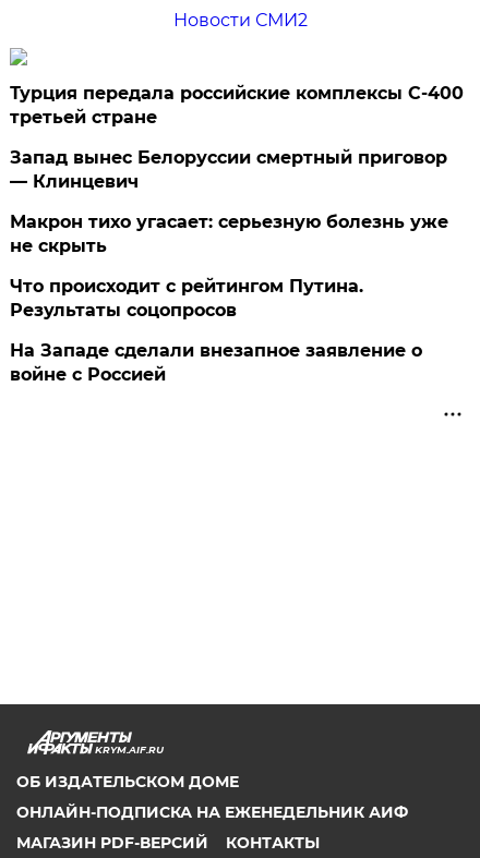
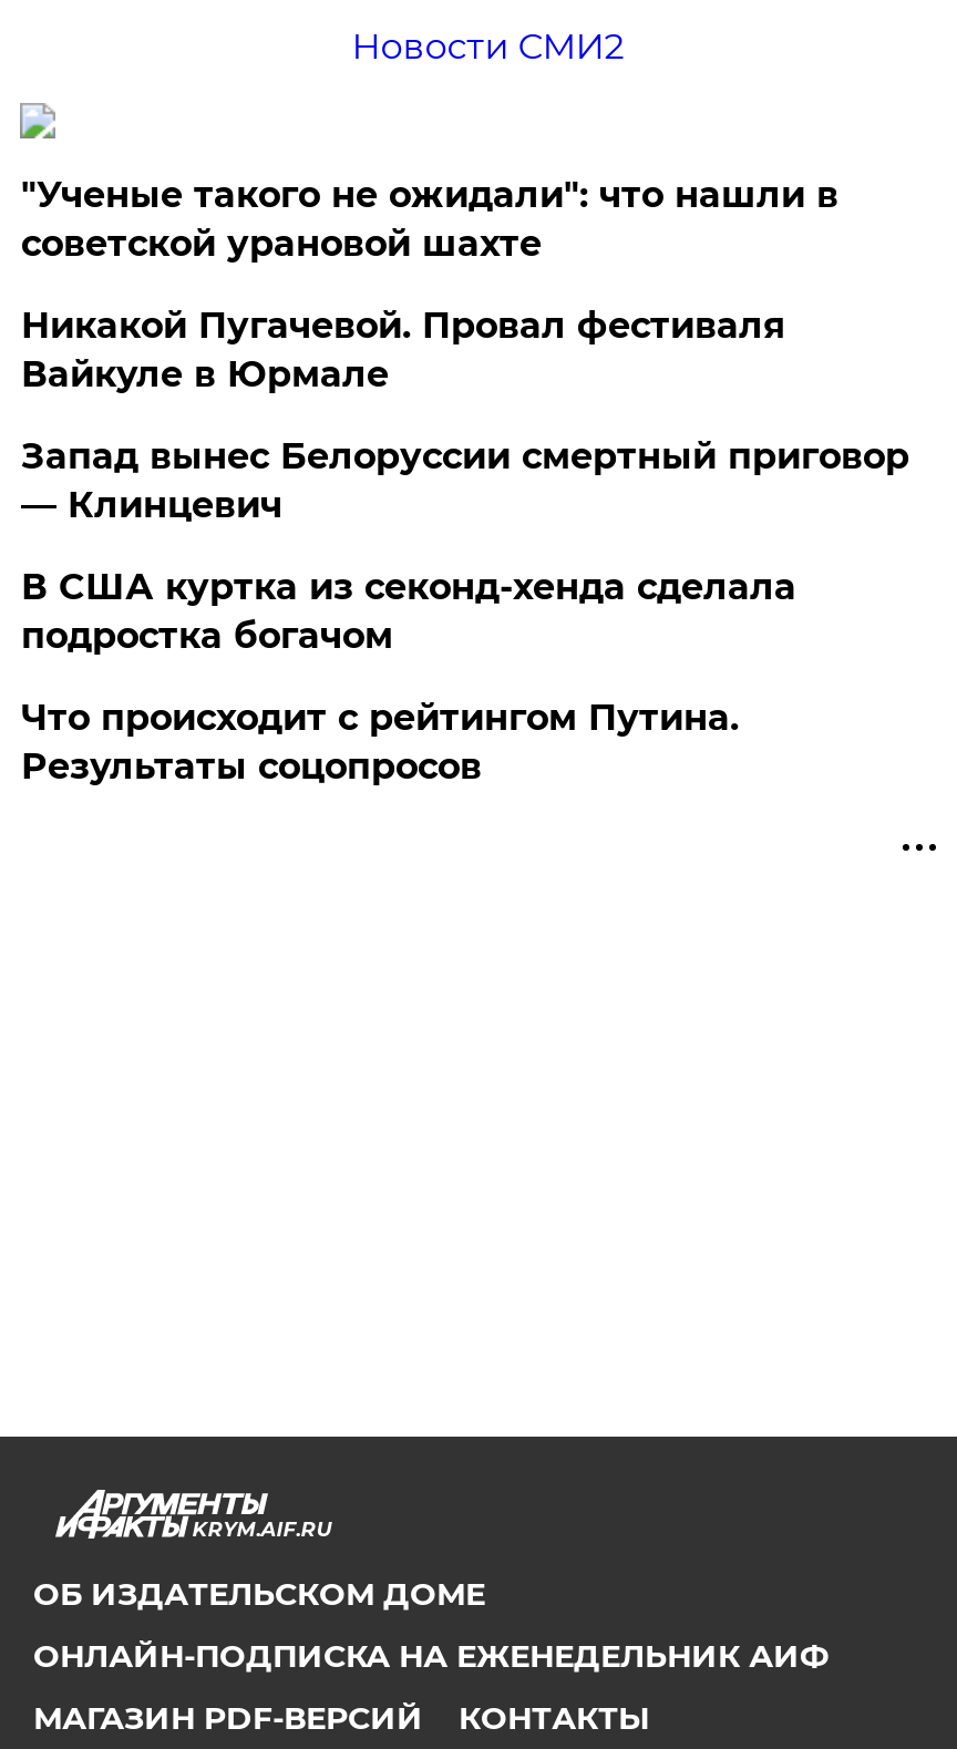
[10,83,464,128] Турция передала российские комплексы С-400 | третьей стране -> [21,174,838,395] "Ученые такого не ожидали": что нашли в | советской урановой шахте | Никакой Пугачевой. Провал фестиваля | Вайкуле в Юрмале
moved [10,147,448,192] -> [21,435,909,526]: Запад вынес Белоруссии смертный приговор | — Клинцевич
[10,212,449,256] Макрон тихо угасает: серьезную болезнь уже | не скрыть -> [21,566,796,657] В США куртка из секонд-хенда сделала | подростка богачом
moved [10,276,364,321] -> [21,697,739,788]: Что происходит с рейтингом Путина. | Результаты соцопросов
[10,340,423,385] На Западе сделали внезапное заявление о | войне с Россией -> none

